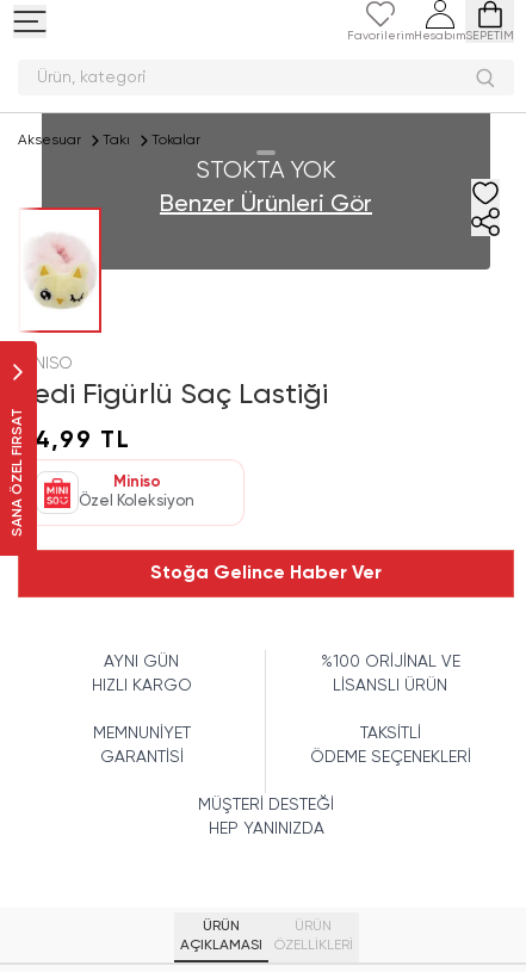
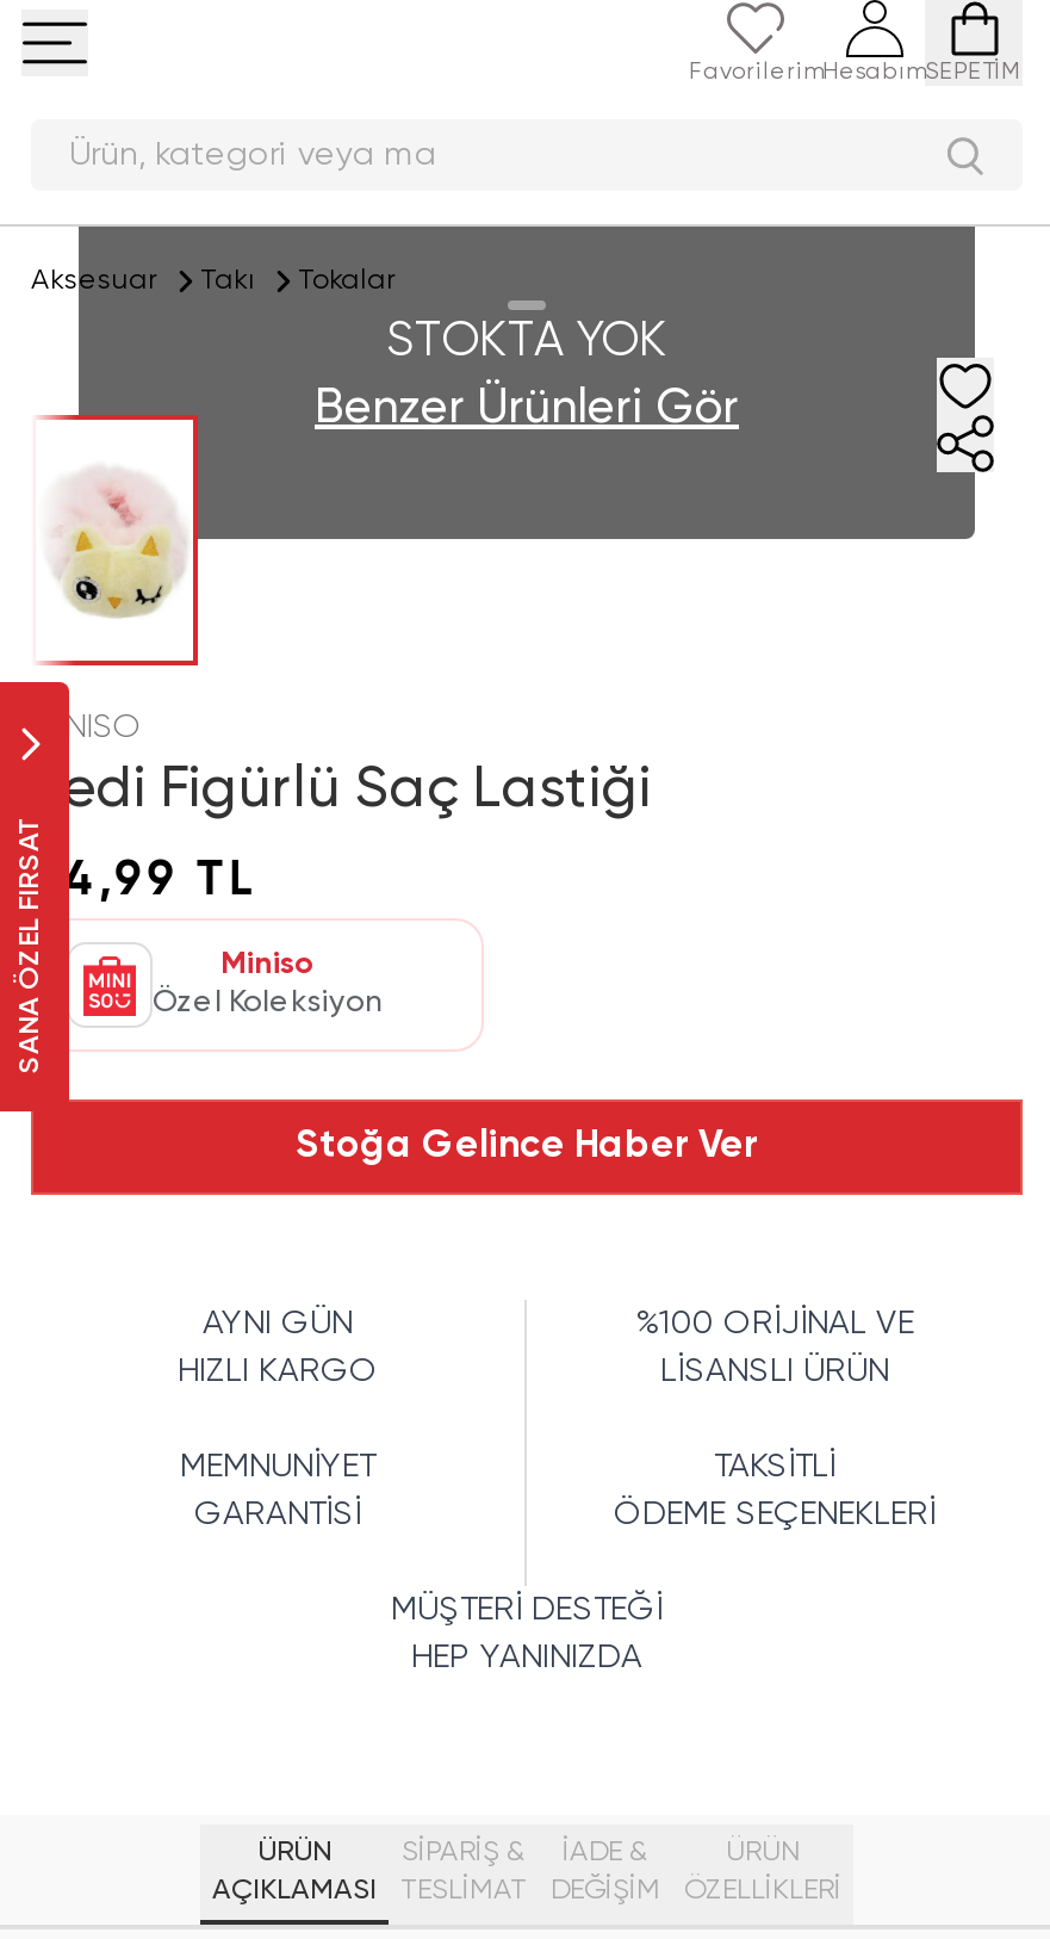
[37,69,126,86] Ürün, kateg -> [69,138,172,172] Ürün, k
none -> [400,1839,527,1906] SİPARİŞ & | TESLİMAT
none -> [551,1839,660,1906] İADE & | DEĞİŞİM

